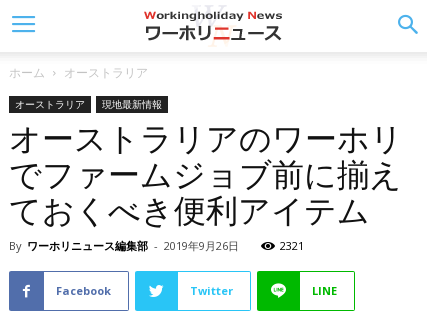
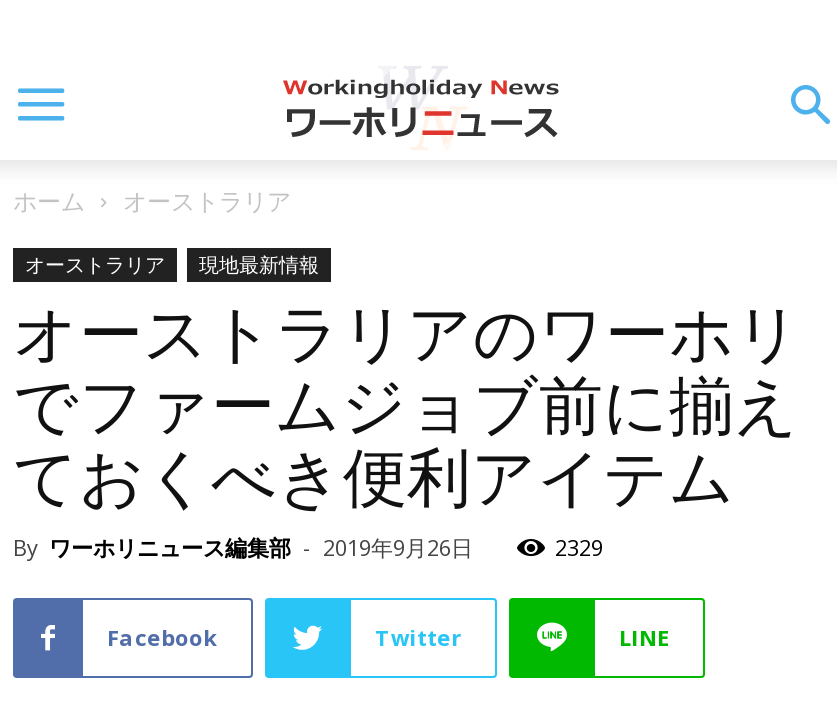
[280,238,304,253] 2321 -> [555,532,603,562] 2329

